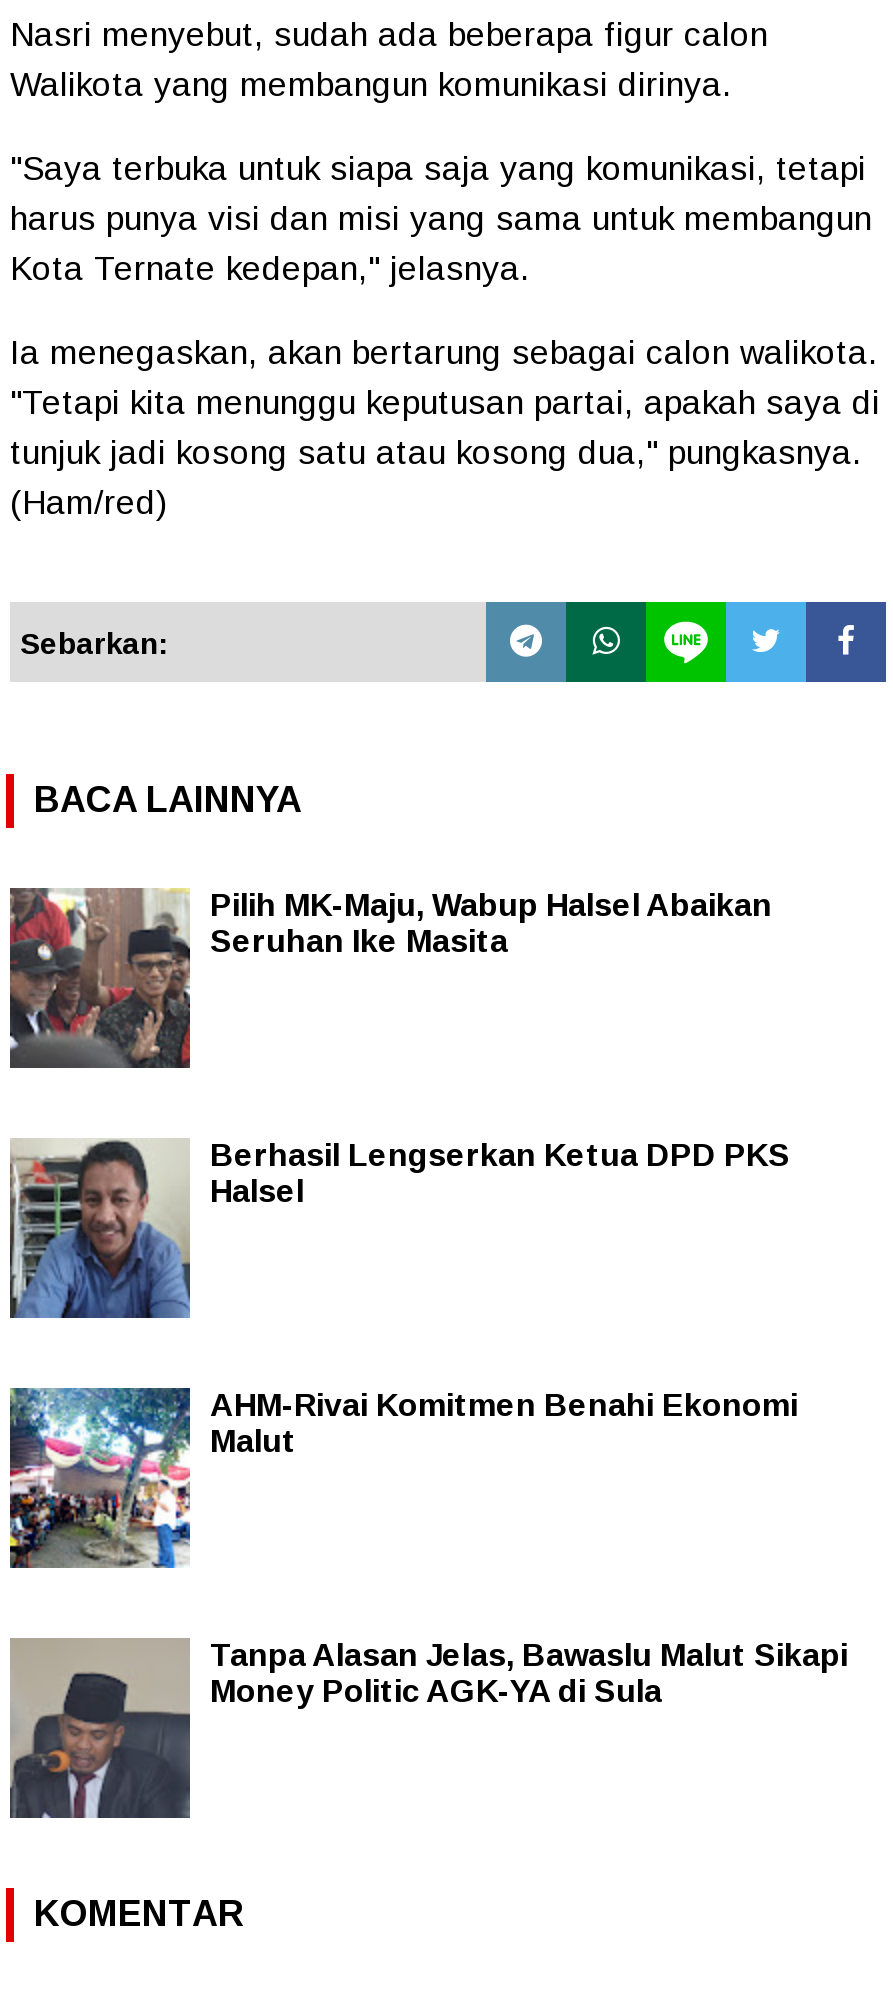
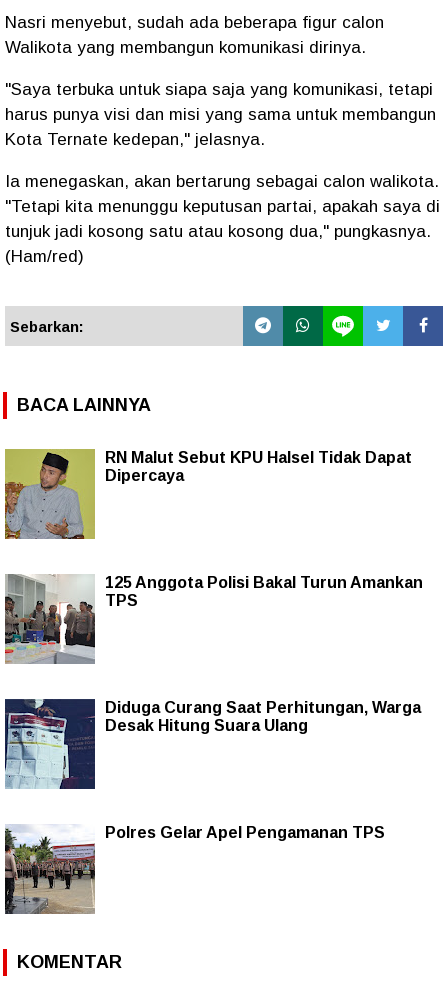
[8,886,772,1070] [image] | Pilih MK-Maju, Wabup Halsel Abaikan | Seruhan Ike Masita -> [4,448,412,540] [image] | RN Malut Sebut KPU Halsel Tidak Dapat | Dipercaya
[8,1138,790,1320] [image] | Berhasil Lengserkan Ketua DPD PKS | Halsel -> [4,574,423,664] [image] | 125 Anggota Polisi Bakal Turun Amankan | TPS
[8,1386,798,1570] [image] | AHM-Rivai Komitmen Benahi Ekonomi | Malut -> [4,698,421,790] [image] | Diduga Curang Saat Perhitungan, Warga | Desak Hitung Suara Ulang
[8,1636,848,1820] [image] | Tanpa Alasan Jelas, Bawaslu Malut Sikapi | Money Politic AGK-YA di Sula -> [5,824,385,915] [image] | Polres Gelar Apel Pengamanan TPS

